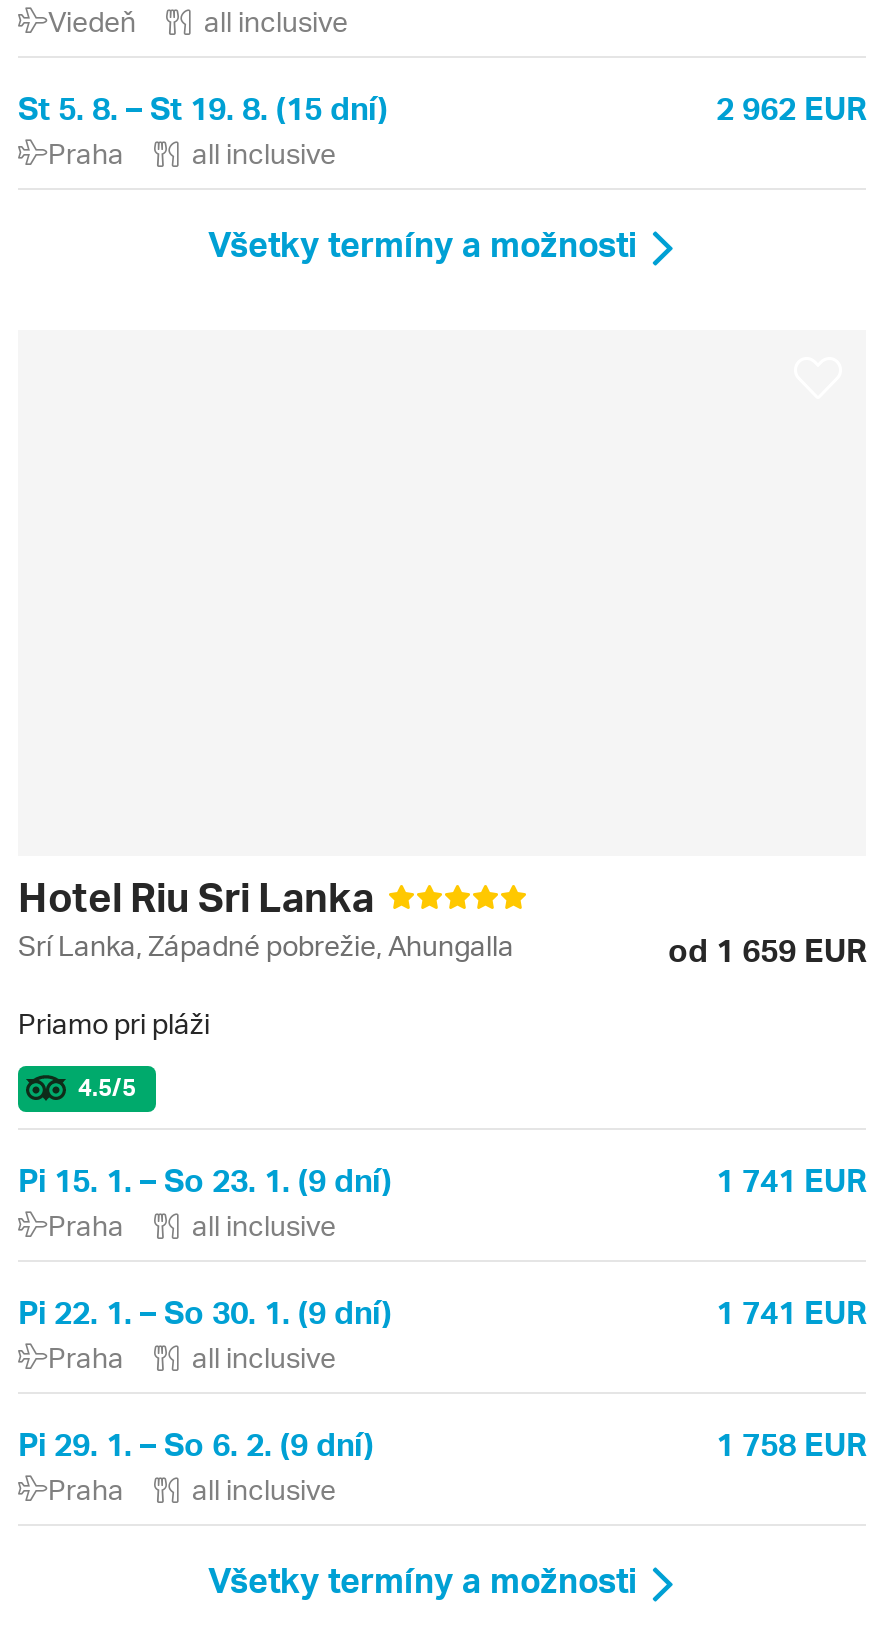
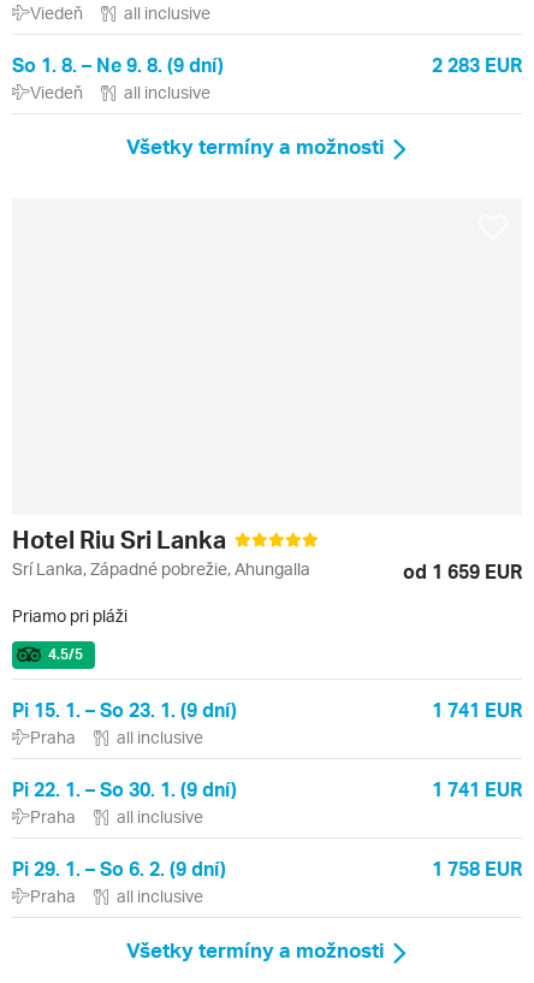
[18,87,866,171] St 5. 8. – St 19. 8. (15 dní) | 2 962 EUR | Praha -> [12,52,522,103] So 1. 8. – Ne 9. 8. (9 dní) | 2 283 EUR | Viedeň

